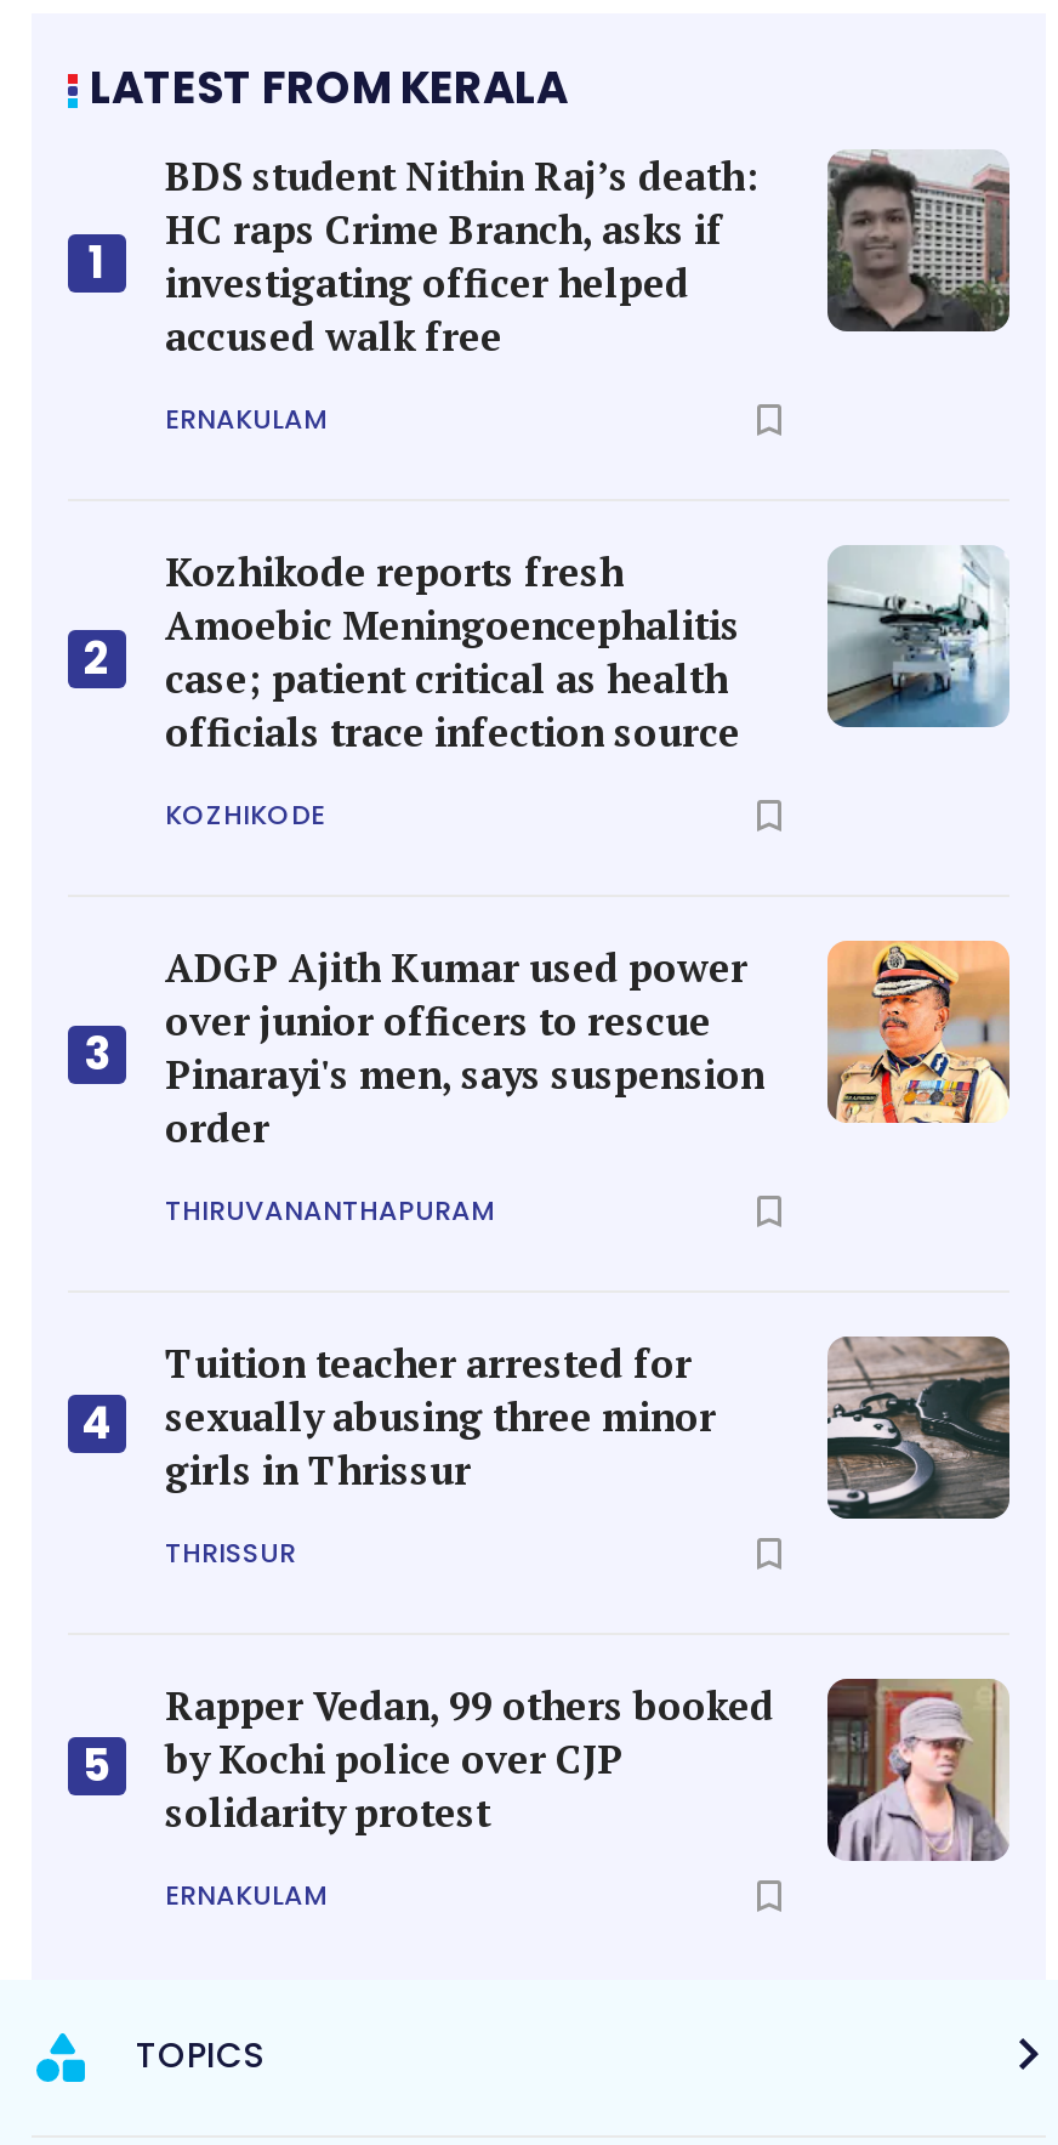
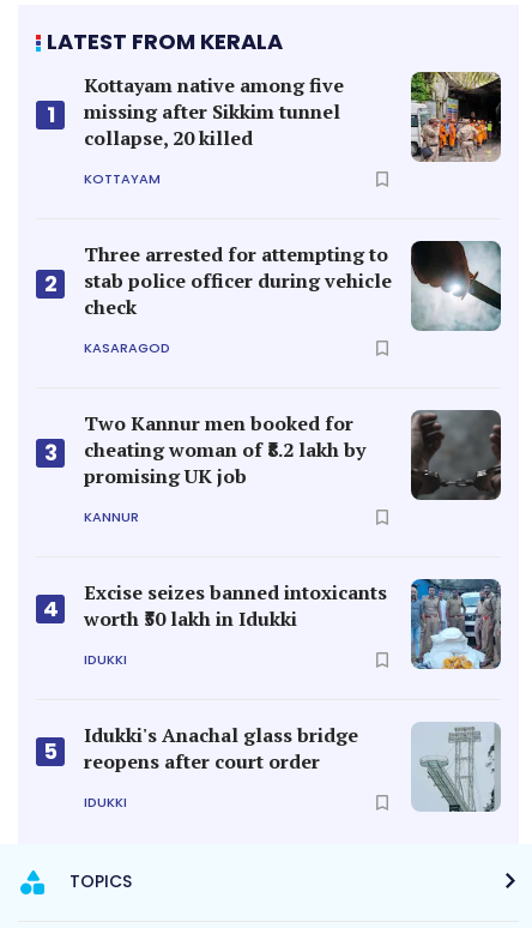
[165,150,757,364] BDS student Nithin Raj’s death: | HC raps Crime Branch, asks if | investigating officer helped | accused walk free -> [84,72,344,152] Kottayam native among five | missing after Sikkim tunnel | collapse, 20 killed
[825,149,1012,358] [image] -> [410,71,502,163] [image]
[165,399,328,438] ERNAKULAM -> [84,169,161,188] KOTTAYAM
[165,545,1009,760] [image] | Kozhikode reports fresh | Amoebic Meningoencephalitis | case; patient critical as health | officials trace infection source -> [84,240,502,332] [image] | Three arrested for attempting to | stab police officer during vehicle | check
[165,795,325,834] KOZHIKODE -> [84,338,170,357] KASARAGOD
[165,938,1012,1155] [image] | ADGP Ajith Kumar used power | over junior officers to rescue | Pinarayi's men, says suspension | order -> [84,409,502,501] [image] | Two Kannur men booked for | cheating woman of ₹8.2 lakh by | promising UK job
[165,1191,495,1229] THIRUVANANTHAPURAM -> [84,507,139,526] KANNUR
[165,1337,716,1498] Tuition teacher arrested for | sexually abusing three minor | girls in Thrissur -> [84,580,387,632] Excise seizes banned intoxicants | worth ₹50 lakh in Idukki
[827,1334,1009,1545] [image] -> [410,578,502,670] [image]
[165,1533,296,1572] THRISSUR -> [84,650,127,669] IDUKKI
[165,1680,774,1840] Rapper Vedan, 99 others booked | by Kochi police over CJP | solidarity protest -> [84,722,358,775] Idukki's Anachal glass bridge | reopens after court order
[825,1676,1007,1888] [image] -> [411,722,501,813] [image]
[165,1875,328,1914] ERNAKULAM -> [84,792,127,812] IDUKKI

